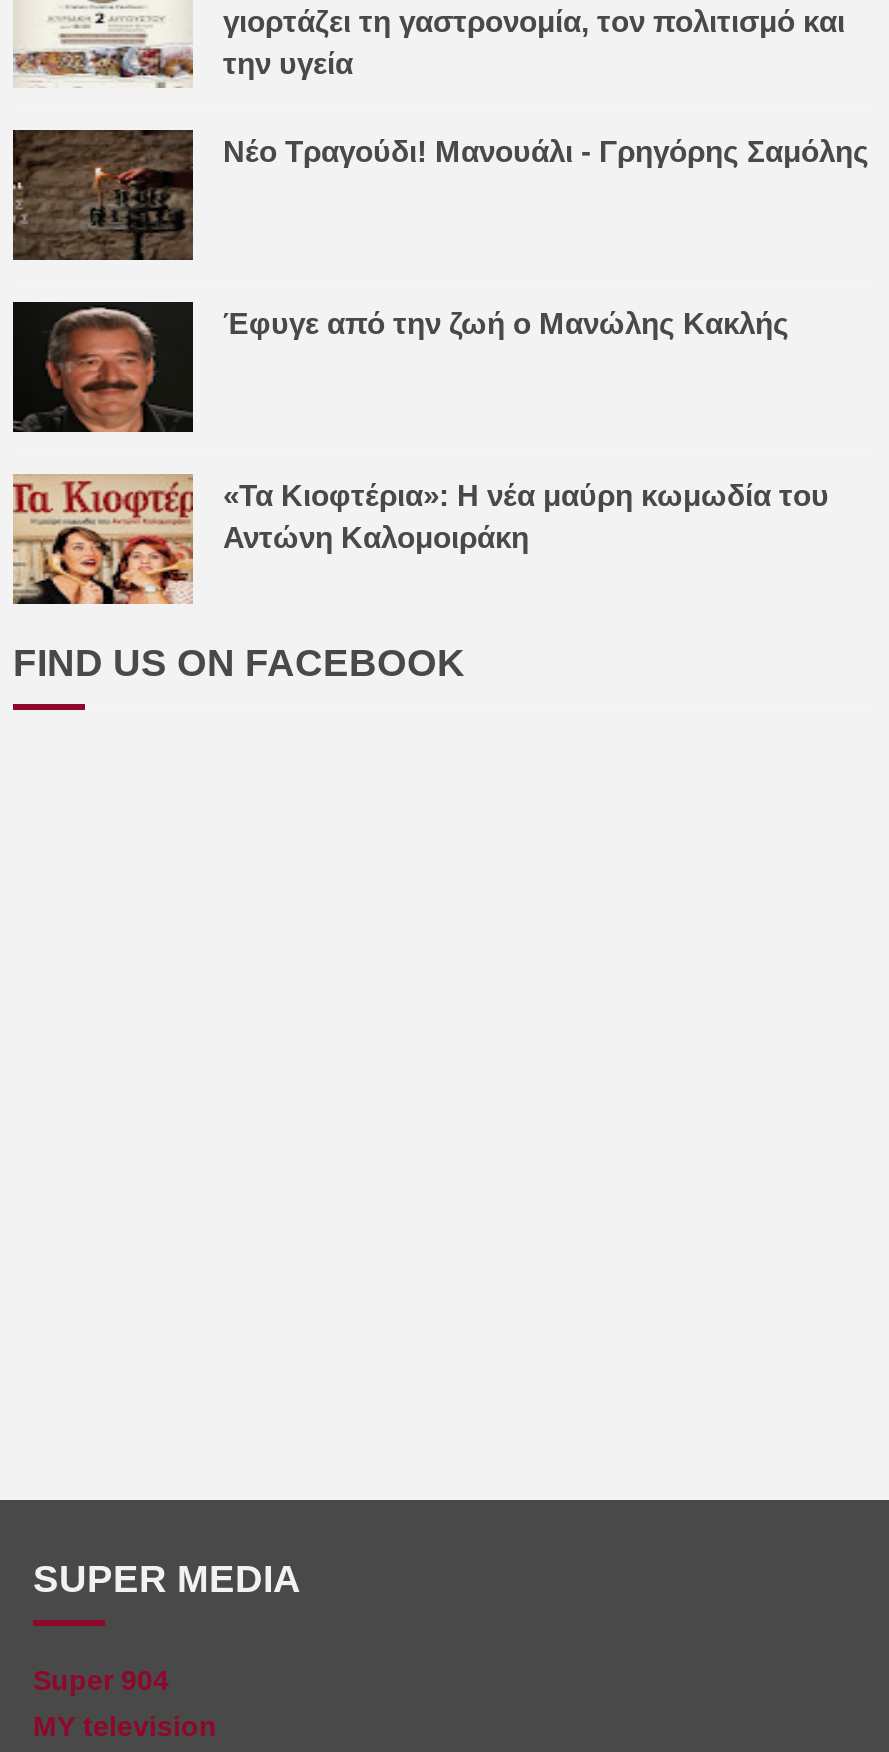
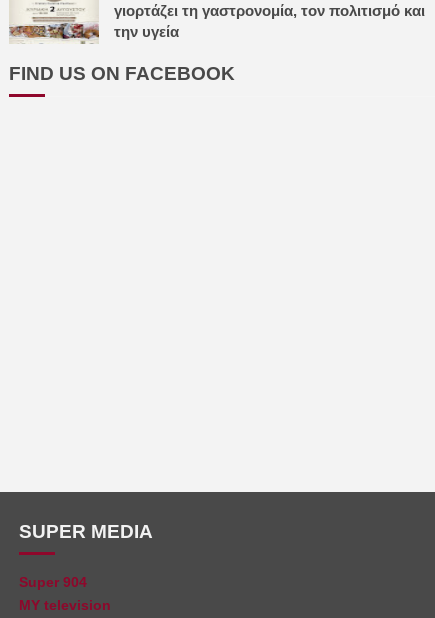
[11,128,869,262] [image] | Νέο Τραγούδι! Μανουάλι - Γρηγόρης Σαμόλης -> none
[11,300,789,434] [image] | Έφυγε από την ζωή ο Μανώλης Κακλής -> none
[13,472,829,606] [image] | «Τα Κιοφτέρια»: Η νέα μαύρη κωμωδία του | Αντώνη Καλομοιράκη -> none

